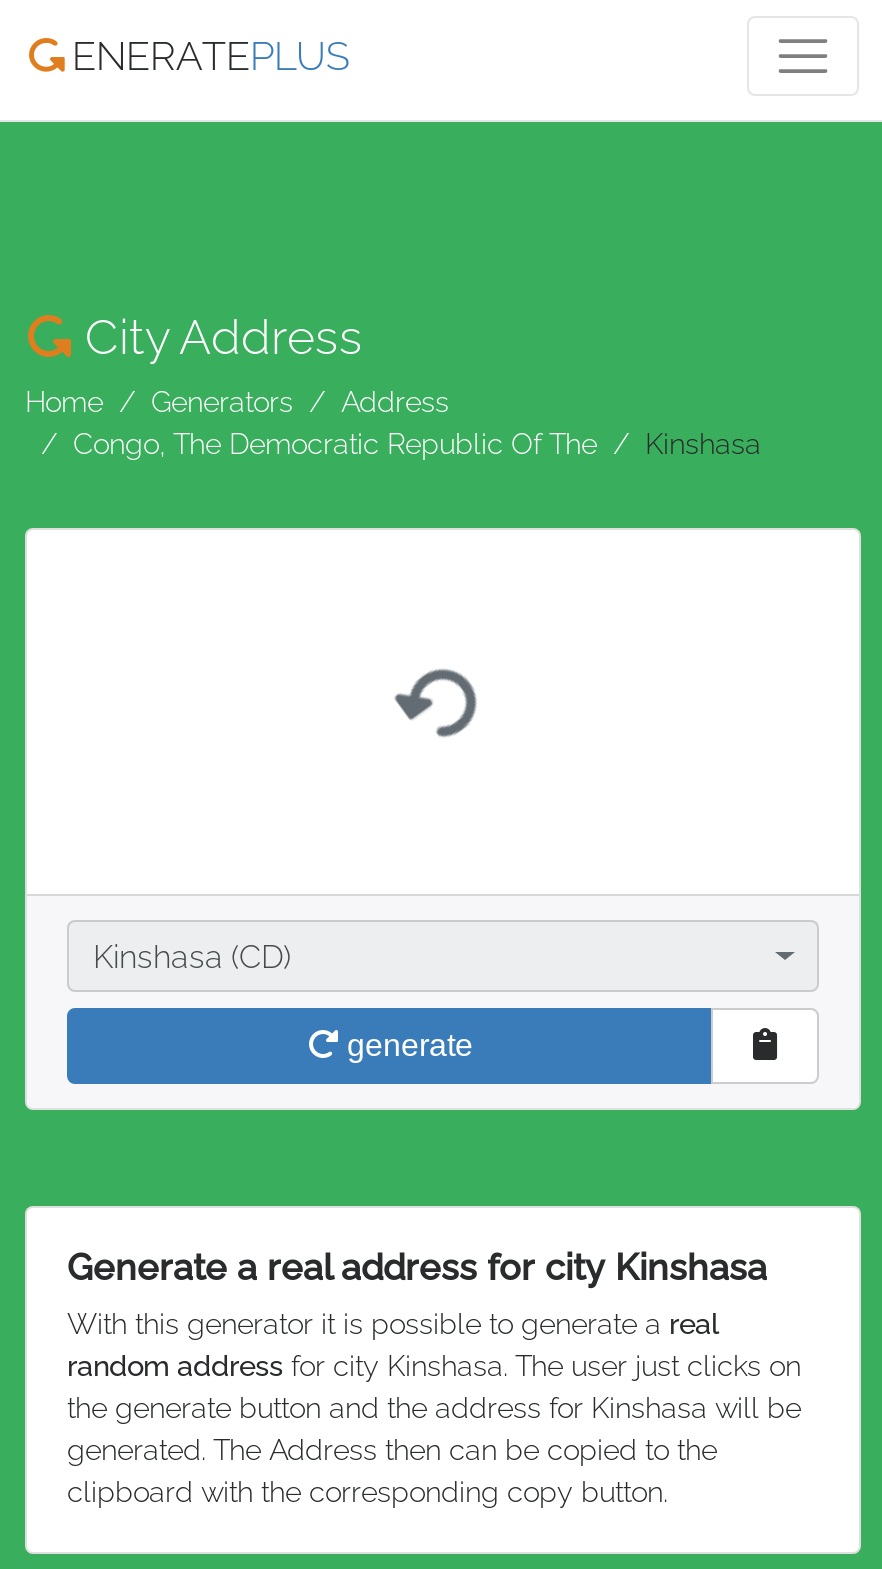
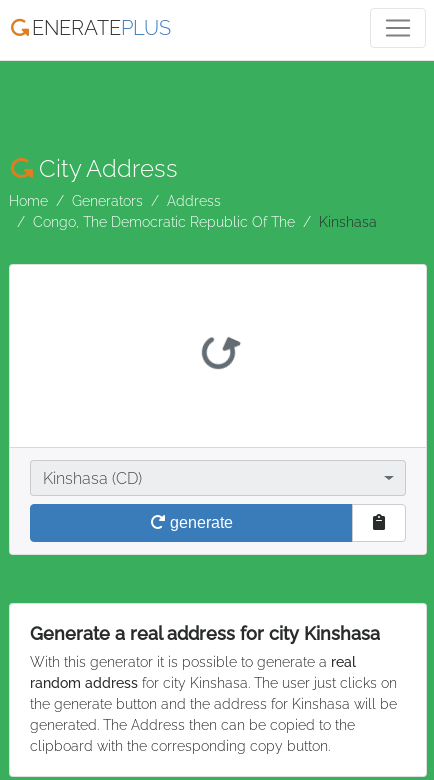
[393,668,487,736] [image] -> [195,335,241,369] [image]

